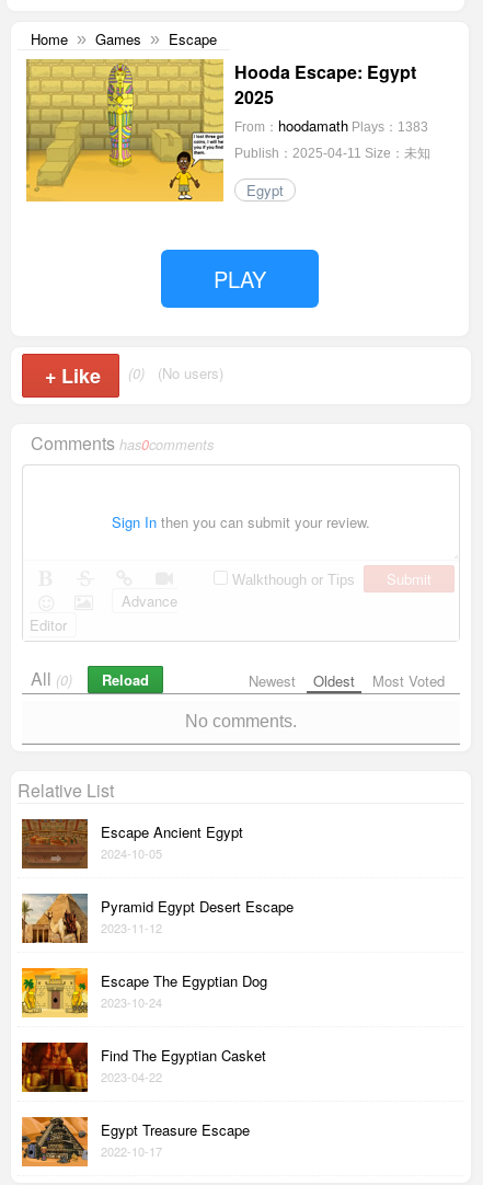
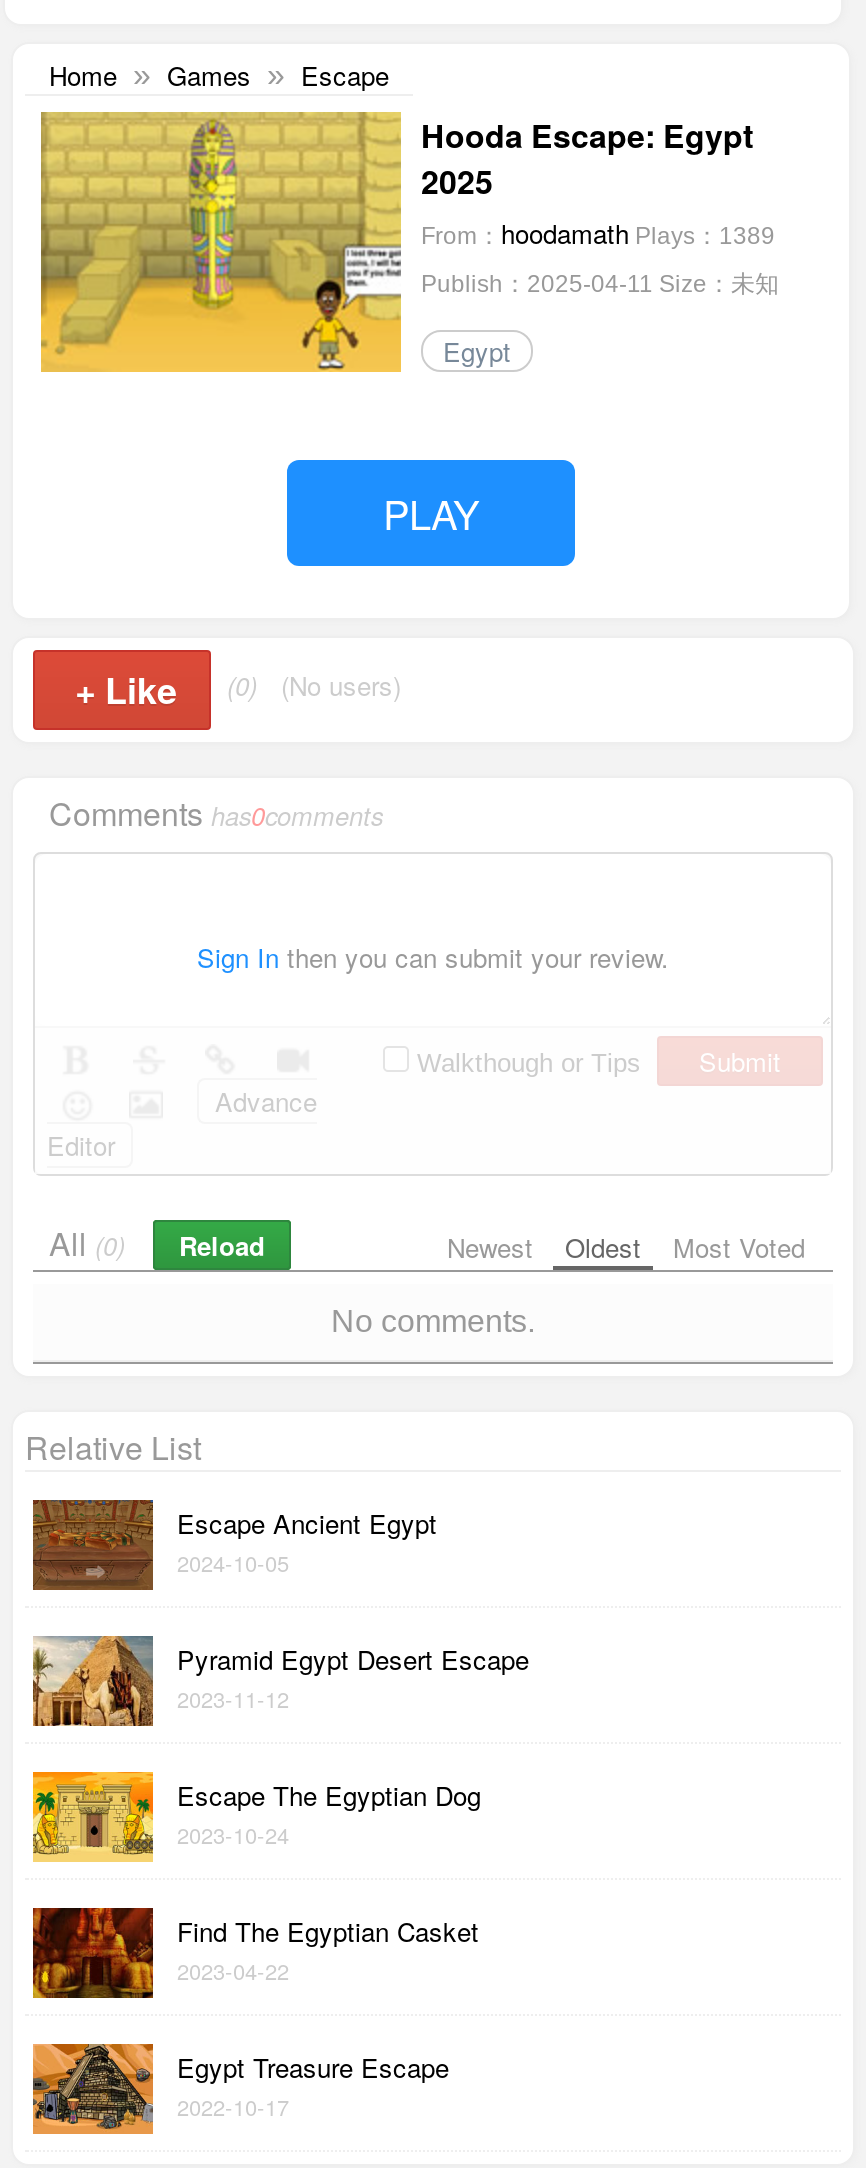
[234,115,428,136] From：hoodamath Plays：1383 -> [421,214,775,252] From：hoodamath Plays：1389

